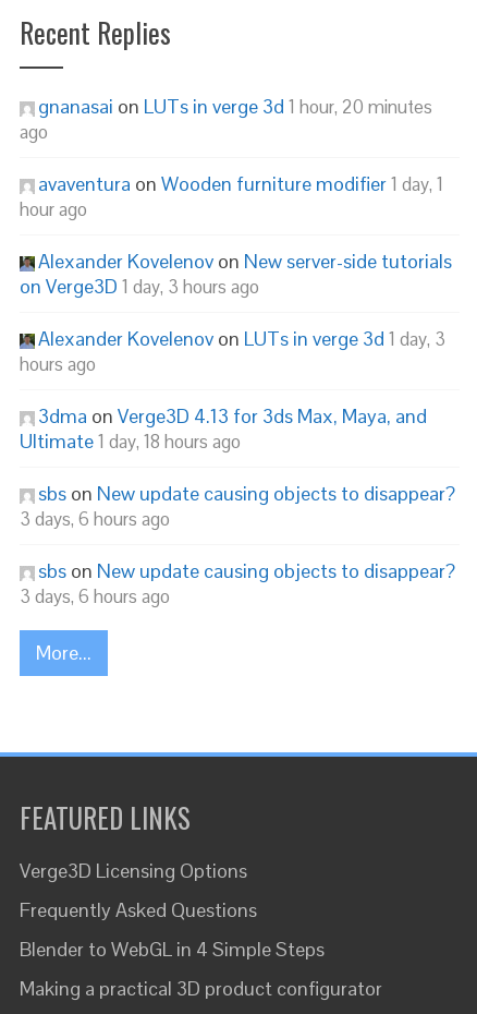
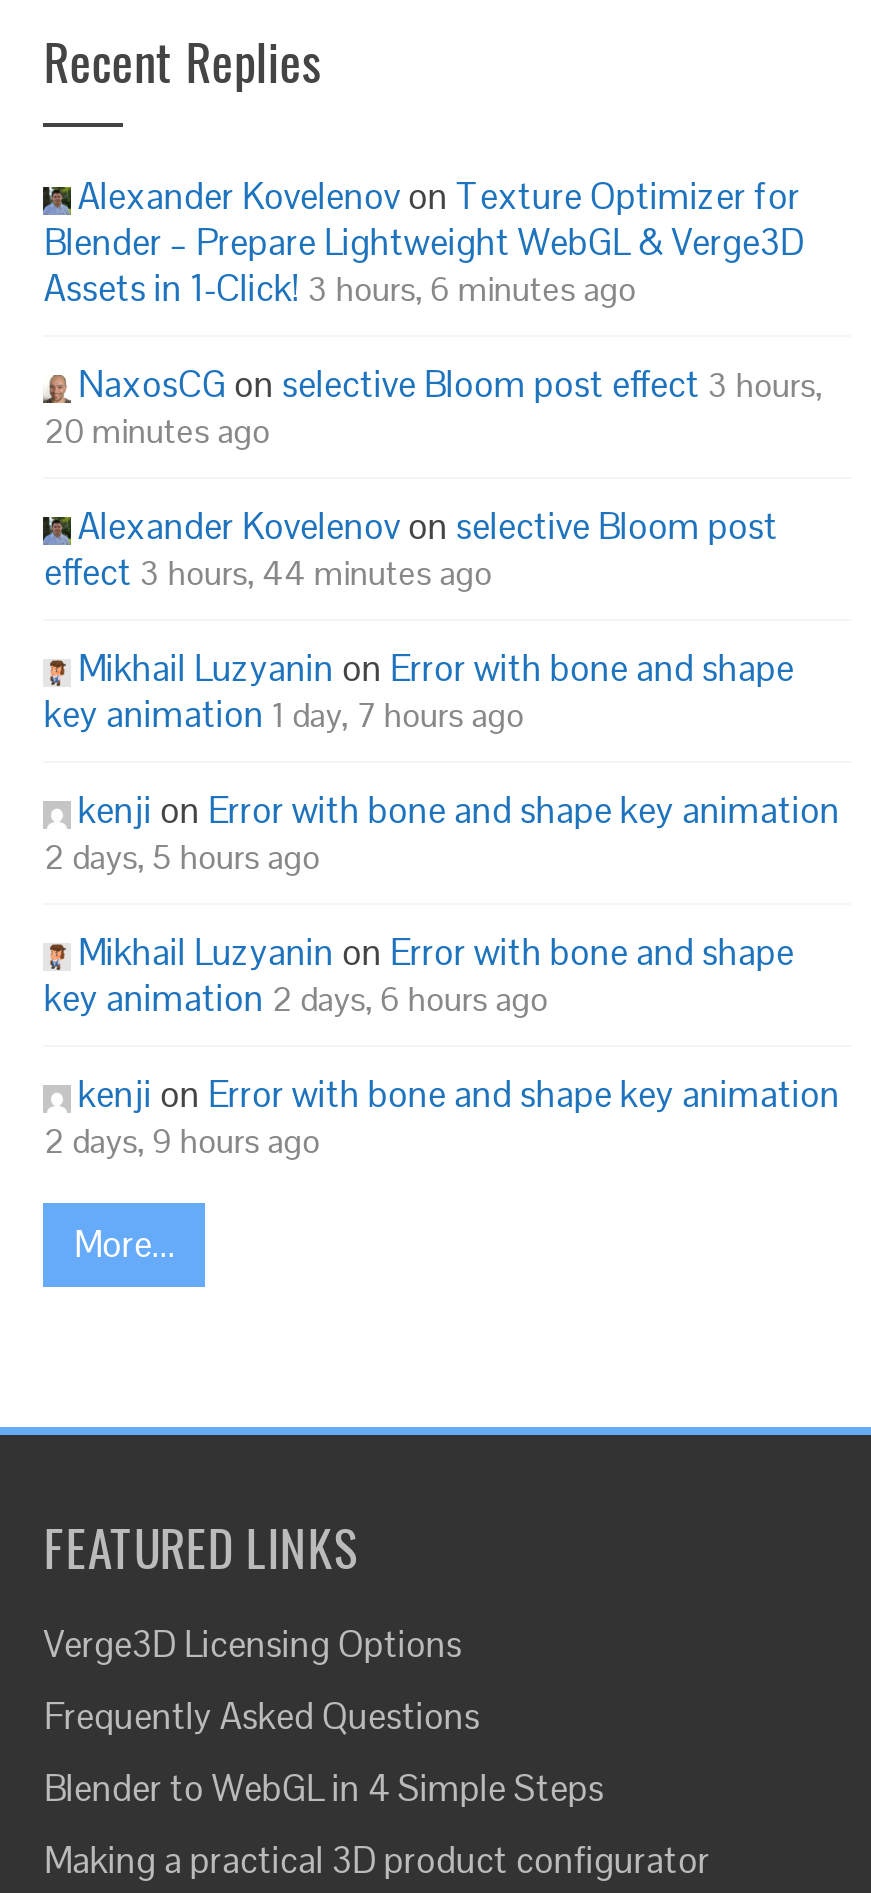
[20,94,433,144] gnanasai on LUTs in verge 3d 1 hour, 20 minutes | ago -> [44,173,804,311] Alexander Kovelenov on Texture Optimizer for | Blender – Prepare Lightweight WebGL & Verge3D | Assets in 1-Click! 3 hours, 6 minutes ago
[20,171,444,221] avaventura on Wooden furniture modifier 1 day, 1 | hour ago -> [44,361,822,453] NaxosCG on selective Bloom post effect 3 hours, | 20 minutes ago
[20,249,452,299] Alexander Kovelenov on New server-side tutorials | on Verge3D 1 day, 3 hours ago -> [44,503,778,595] Alexander Kovelenov on selective Bloom post | effect 3 hours, 44 minutes ago
[20,326,446,376] Alexander Kovelenov on LUTs in verge 3d 1 day, 3 | hours ago -> [44,645,794,737] Mikhail Luzyanin on Error with bone and shape | key animation 1 day, 7 hours ago
[20,404,427,454] 3dma on Verge3D 4.13 for 3ds Max, Maya, and | Ultimate 1 day, 18 hours ago -> [44,787,840,879] kenji on Error with bone and shape key animation | 2 days, 5 hours ago
[20,481,456,531] sbs on New update causing objects to disappear? | 3 days, 6 hours ago -> [44,929,794,1021] Mikhail Luzyanin on Error with bone and shape | key animation 2 days, 6 hours ago
[20,558,456,609] sbs on New update causing objects to disappear? | 3 days, 6 hours ago -> [44,1071,840,1163] kenji on Error with bone and shape key animation | 2 days, 9 hours ago

